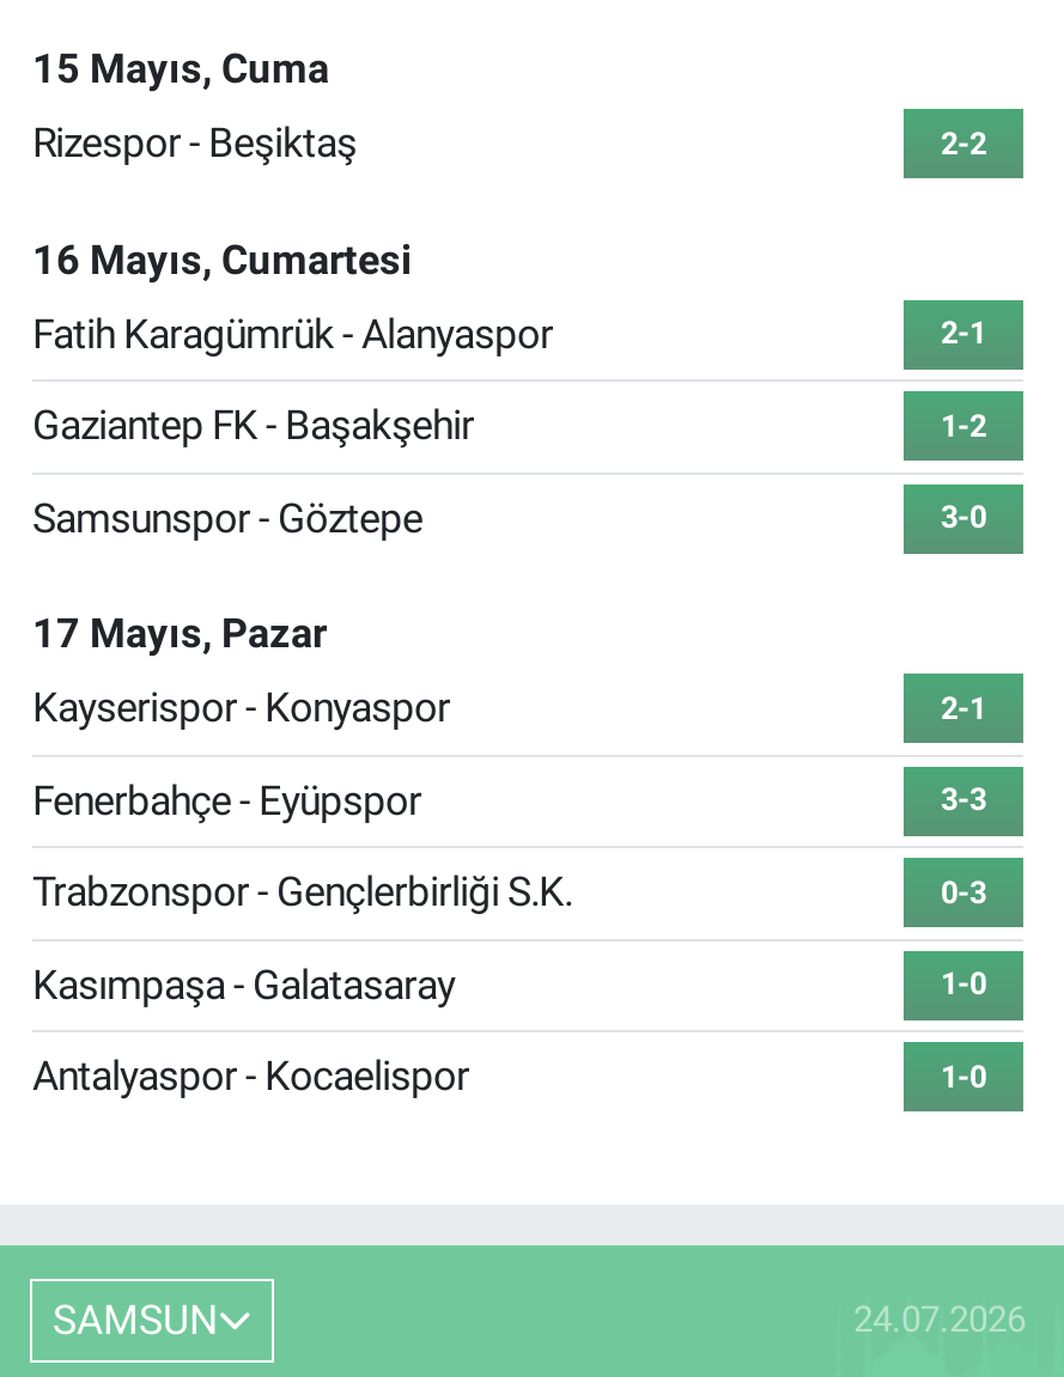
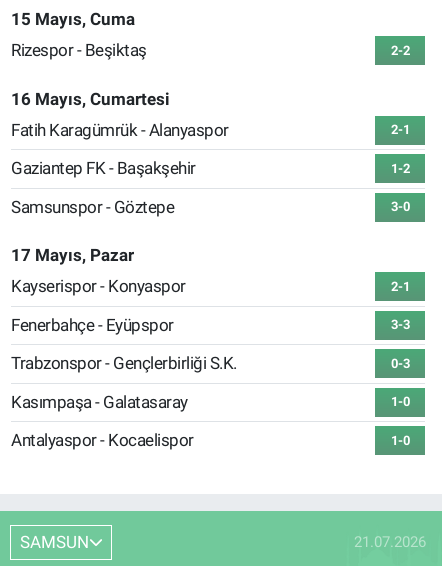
[853,1299,1026,1342] 24.07.2026 -> [354,533,426,551] 21.07.2026

